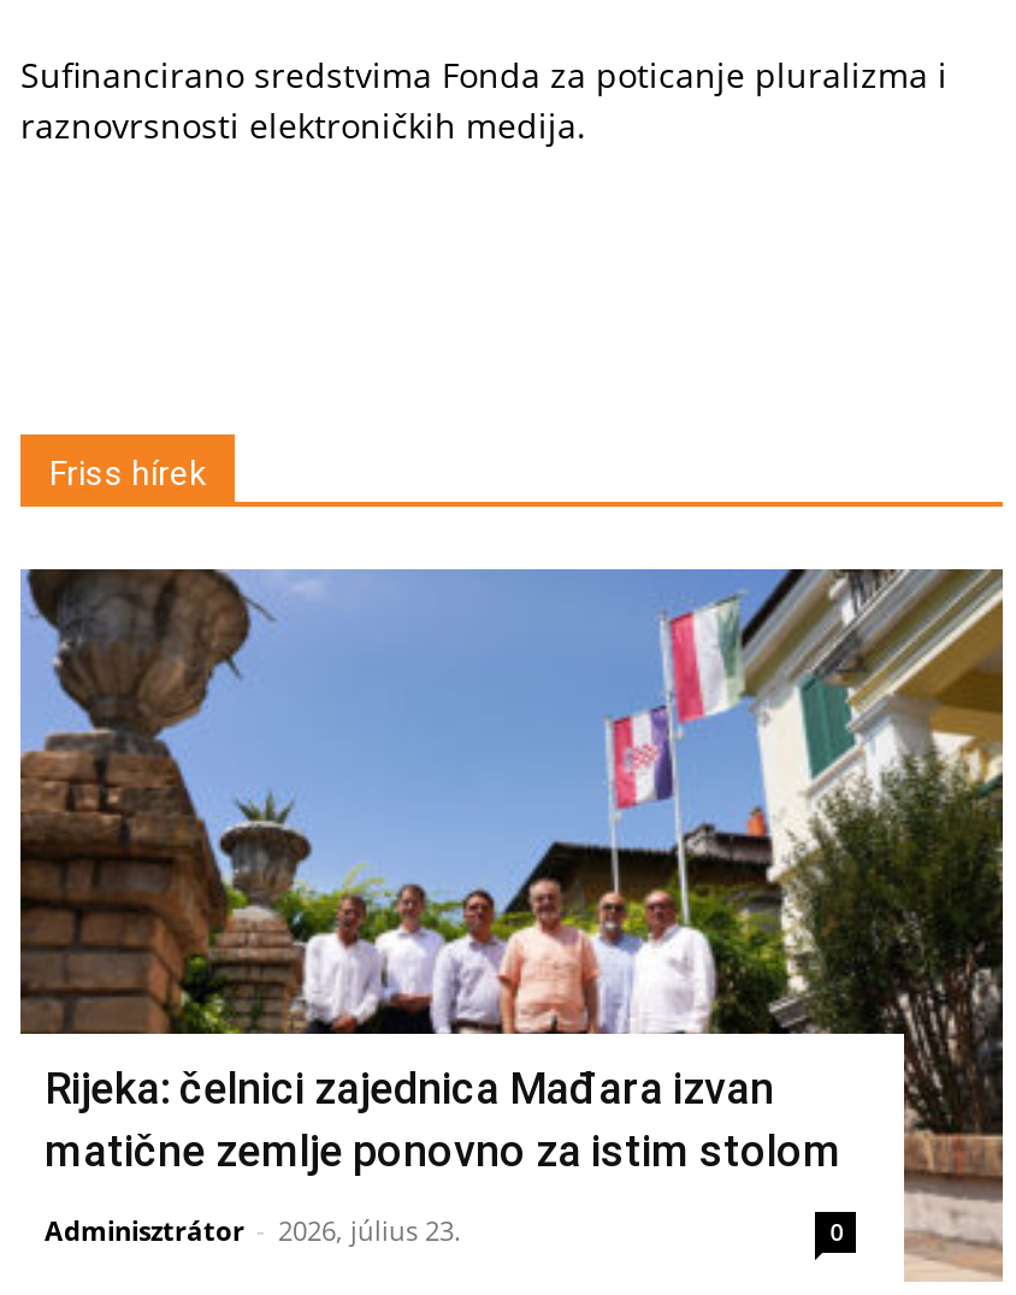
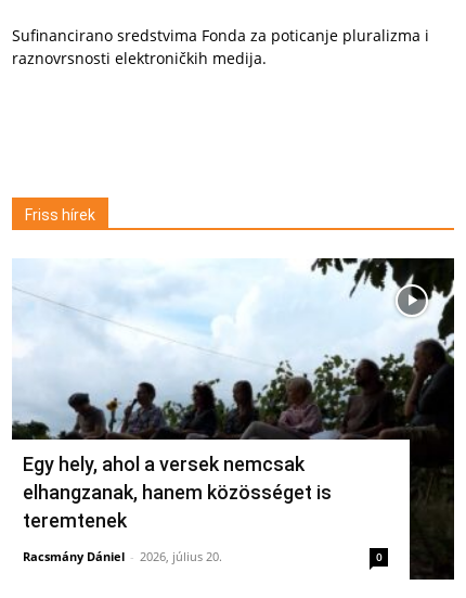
[18,566,1005,1283] [image] | Rijeka: čelnici zajednica Mađara izvan | matične zemlje ponovno za istim stolom -> [12,257,455,581] [image] | Egy hely, ahol a versek nemcsak | elhangzanak, hanem közösséget is | teremtenek
[45,1213,461,1249] Adminisztrátor - 2026, július 23. -> [23,548,222,564] Racsmány Dániel - 2026, július 20.

